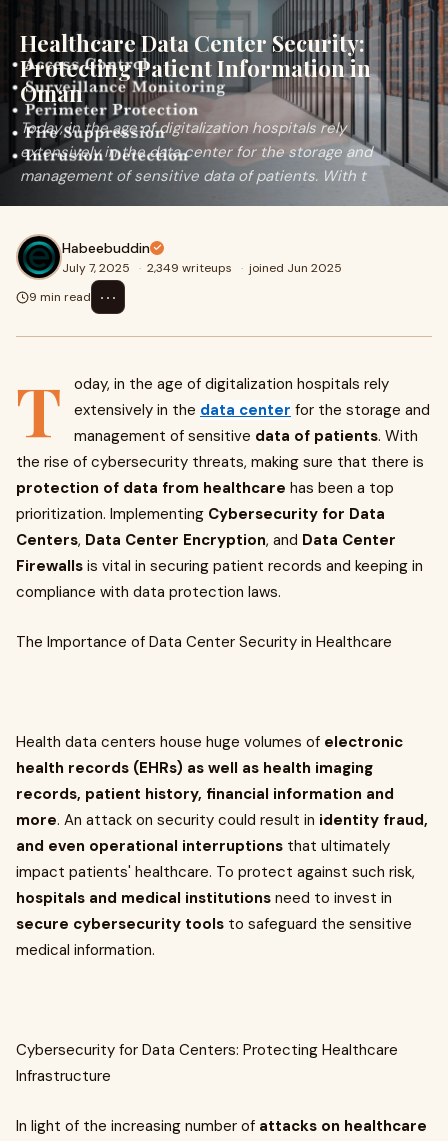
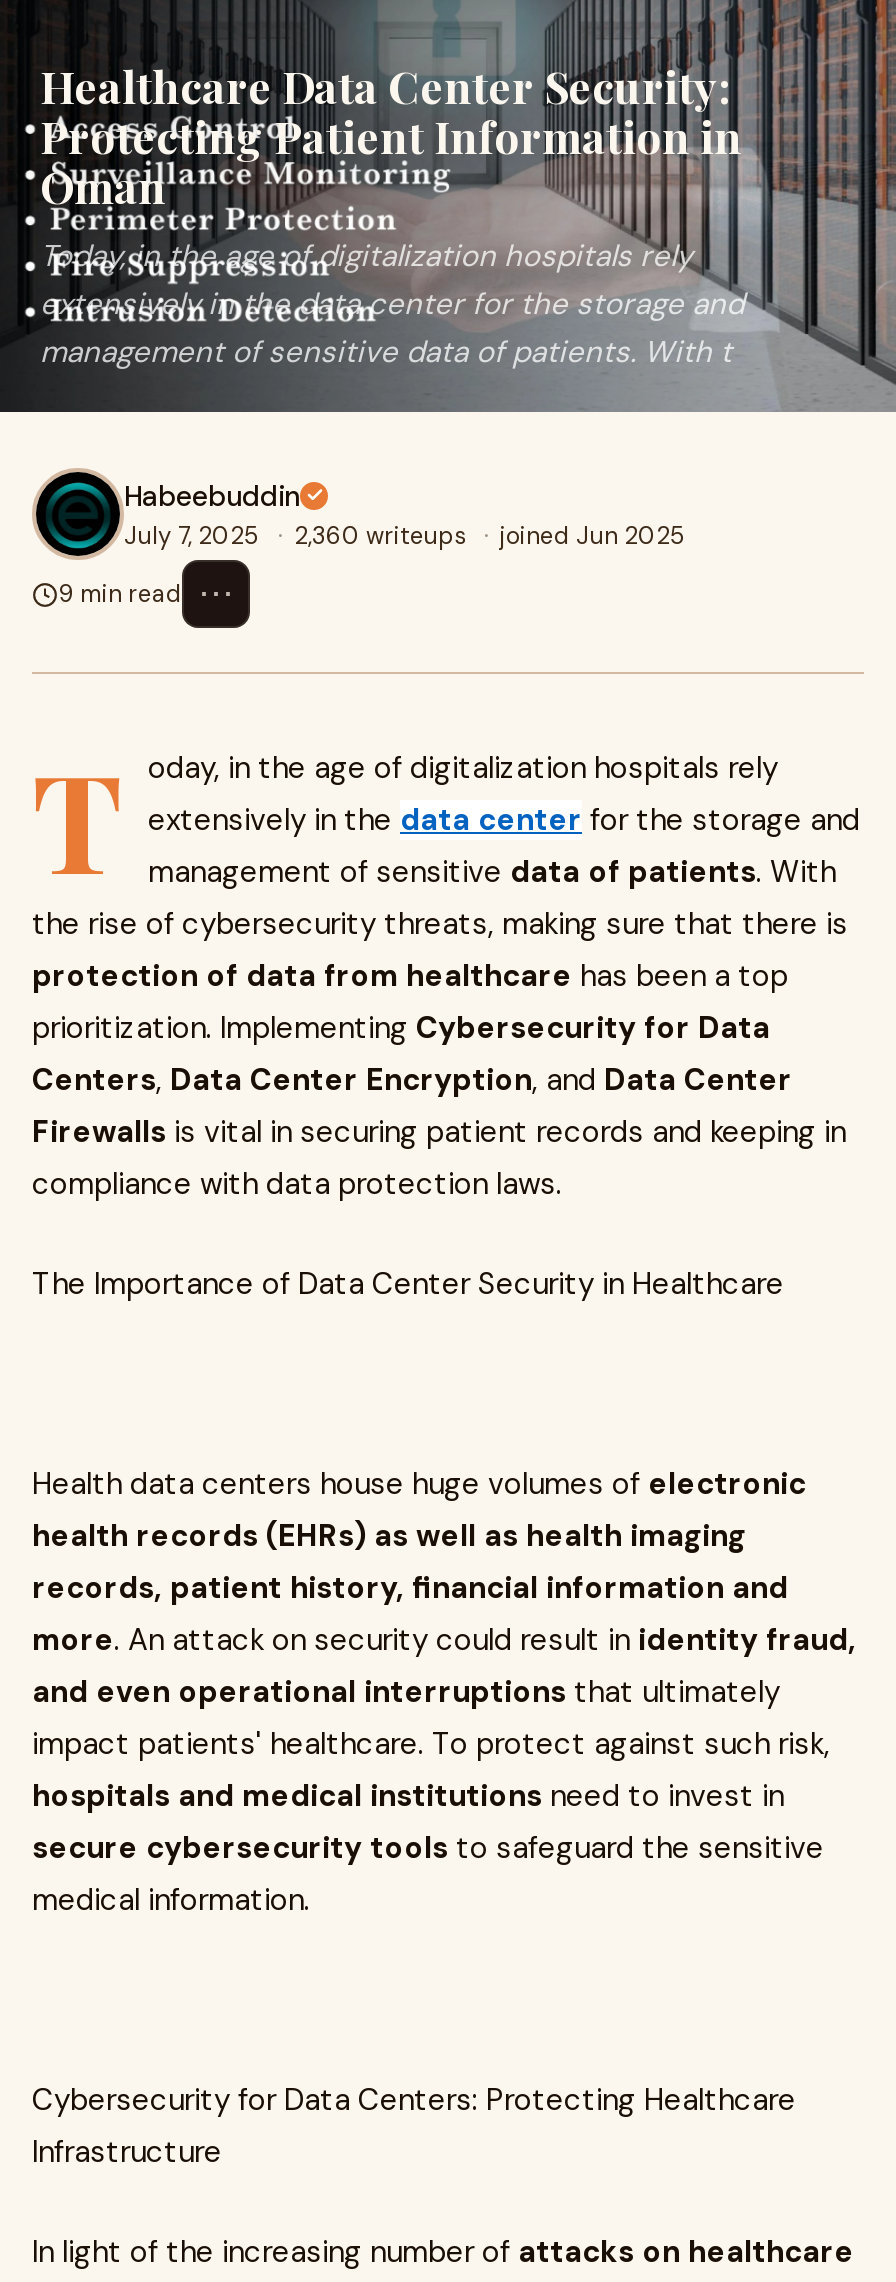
[62,259,342,275] July 7, 2025 2,349 writeups joined Jun 2025 -> [124,519,686,551] July 7, 2025 2,360 writeups joined Jun 2025

